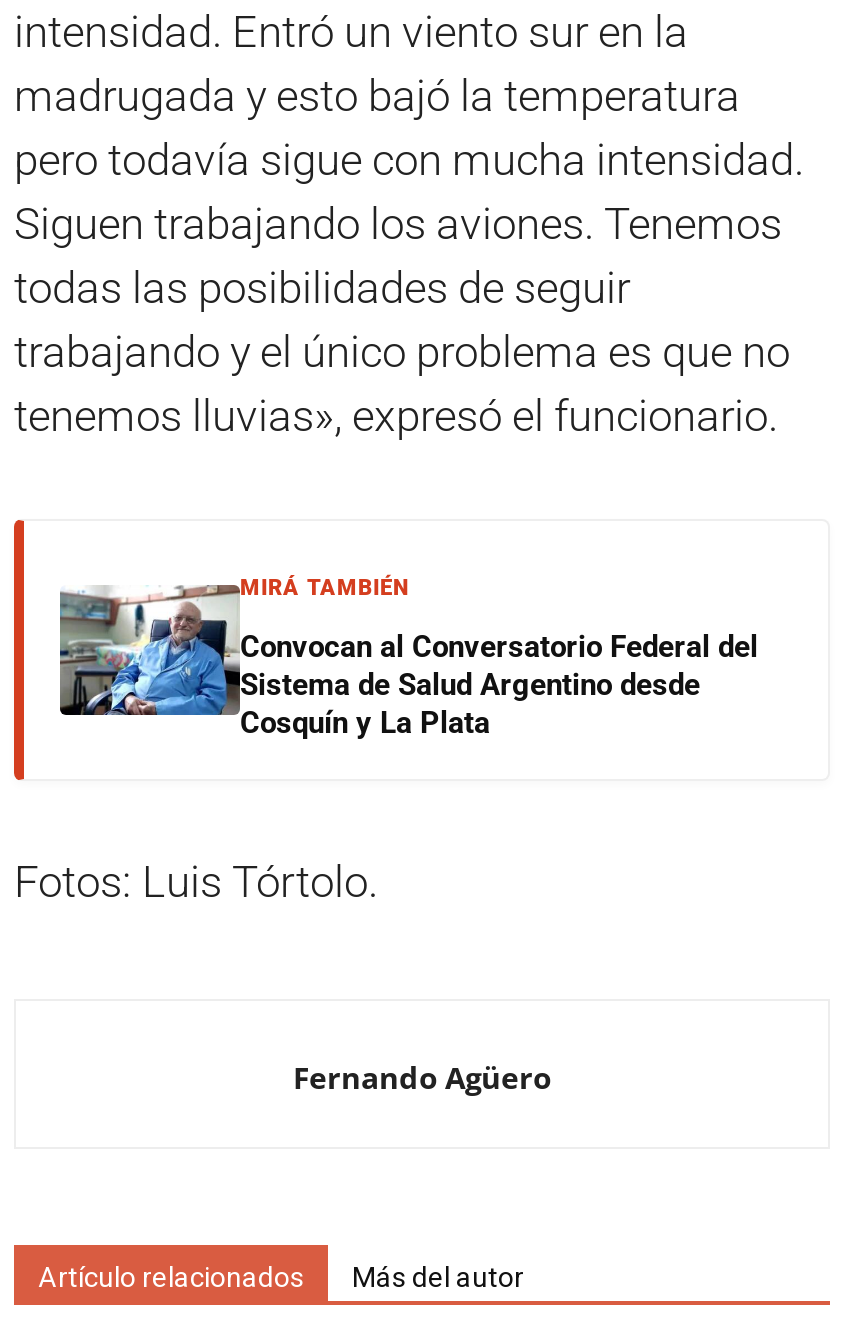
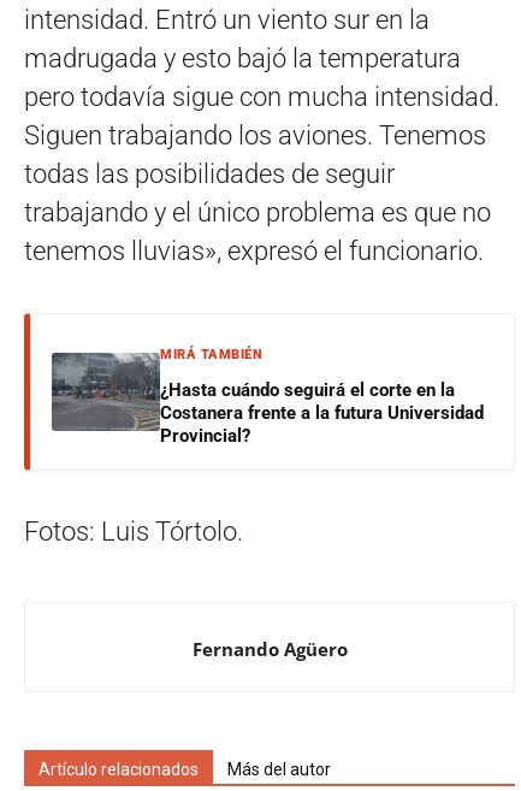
[58,584,758,742] [image] | Convocan al Conversatorio Federal del | Sistema de Salud Argentino desde | Cosquín y La Plata -> [51,352,484,446] [image] | ¿Hasta cuándo seguirá el corte en la | Costanera frente a la futura Universidad | Provincial?

